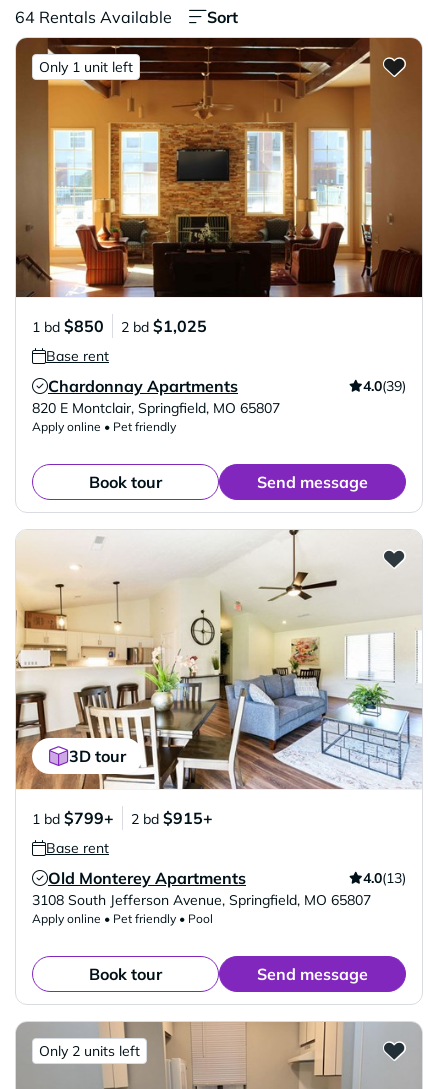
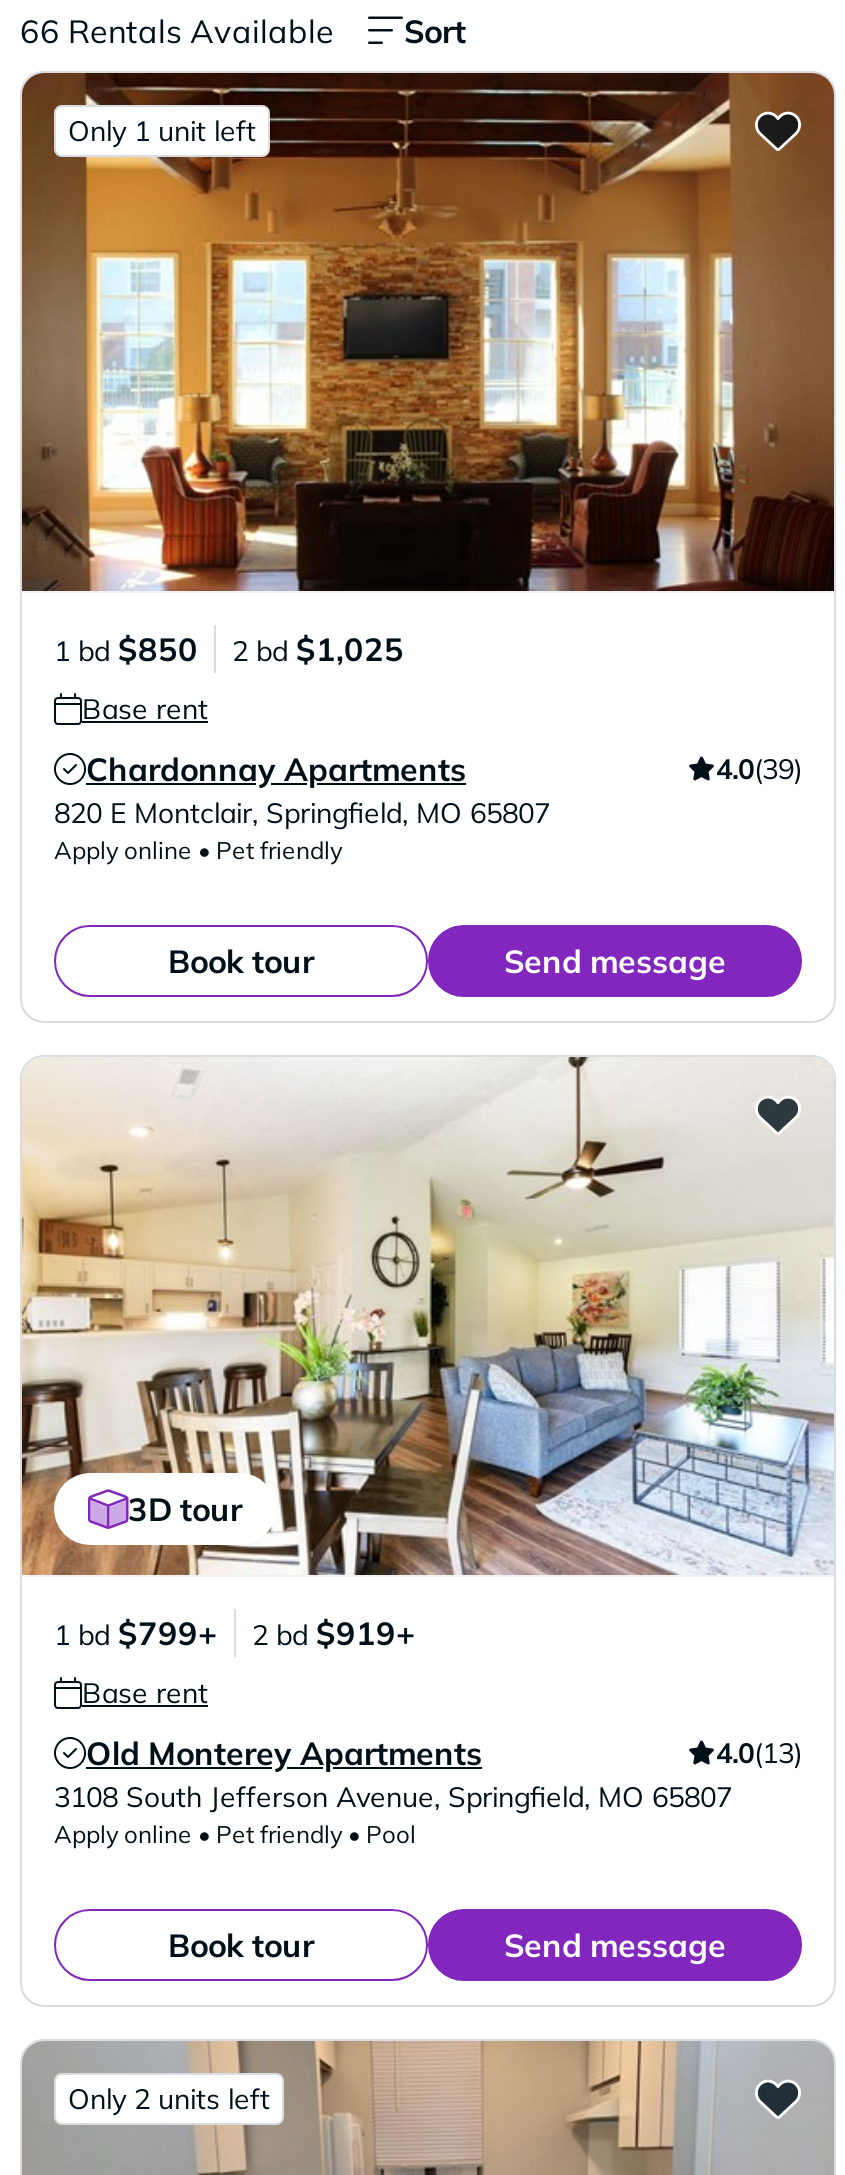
[15,7,172,27] 64 Rentals Available -> [20,11,334,51] 66 Rentals Available
[32,808,213,828] 1 bd $799+ 2 bd $915+ -> [54,1613,416,1653] 1 bd $799+ 2 bd $919+

